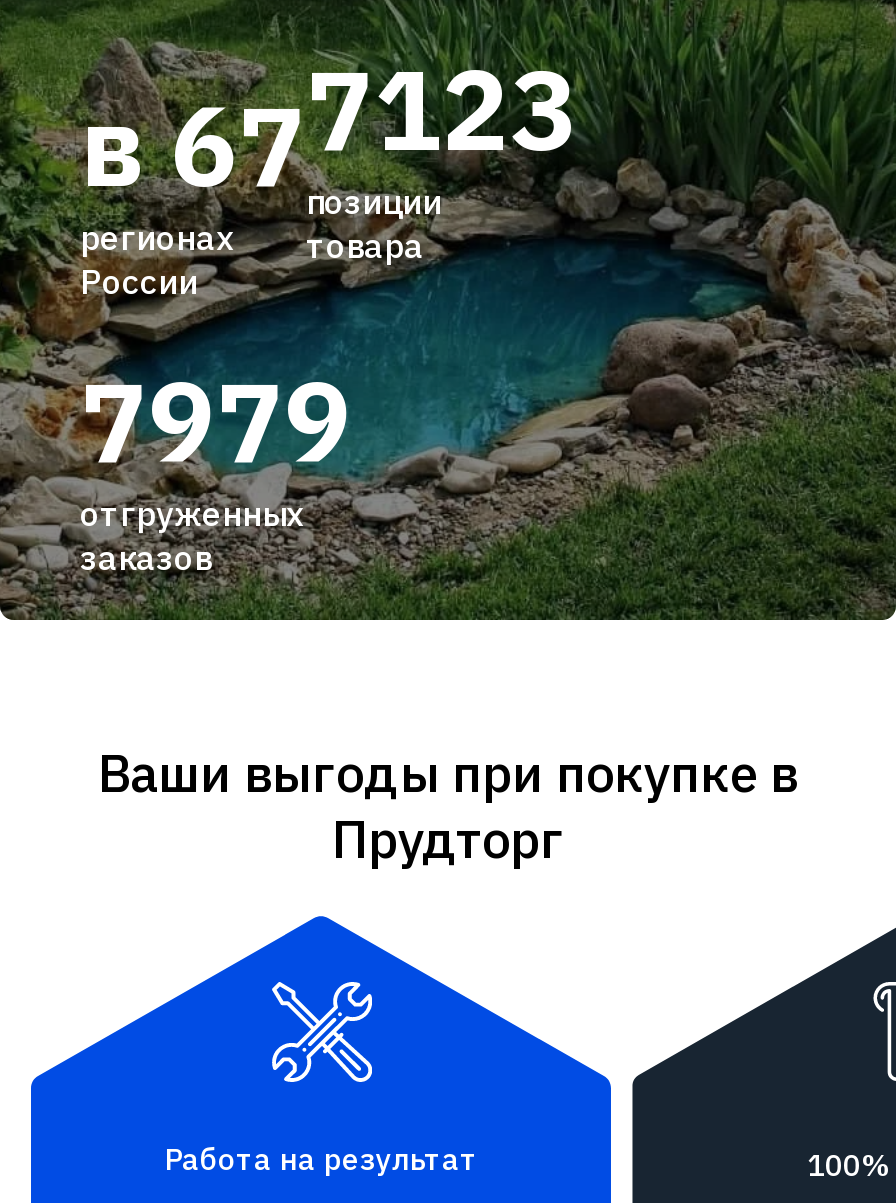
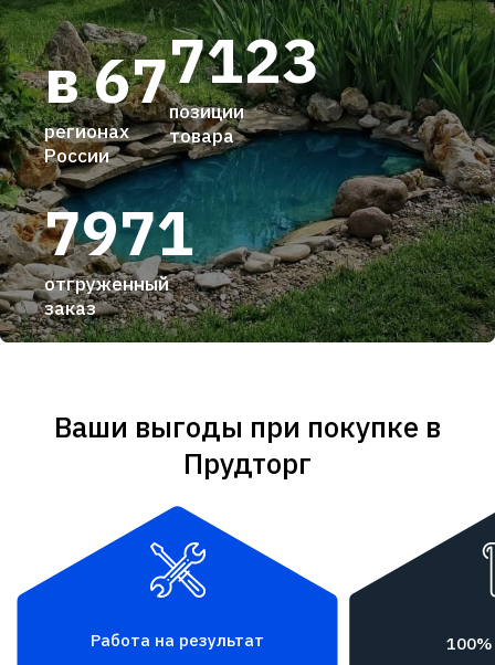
[80,348,352,580] 7979 | отгруженных | заказов -> [44,192,194,320] 7971 | отгруженный | заказ

